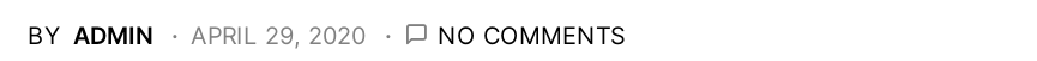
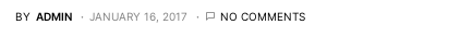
[28,20,366,49] BY ADMIN APRIL 29, 2020 -> [15,10,187,23] BY ADMIN JANUARY 16, 2017

